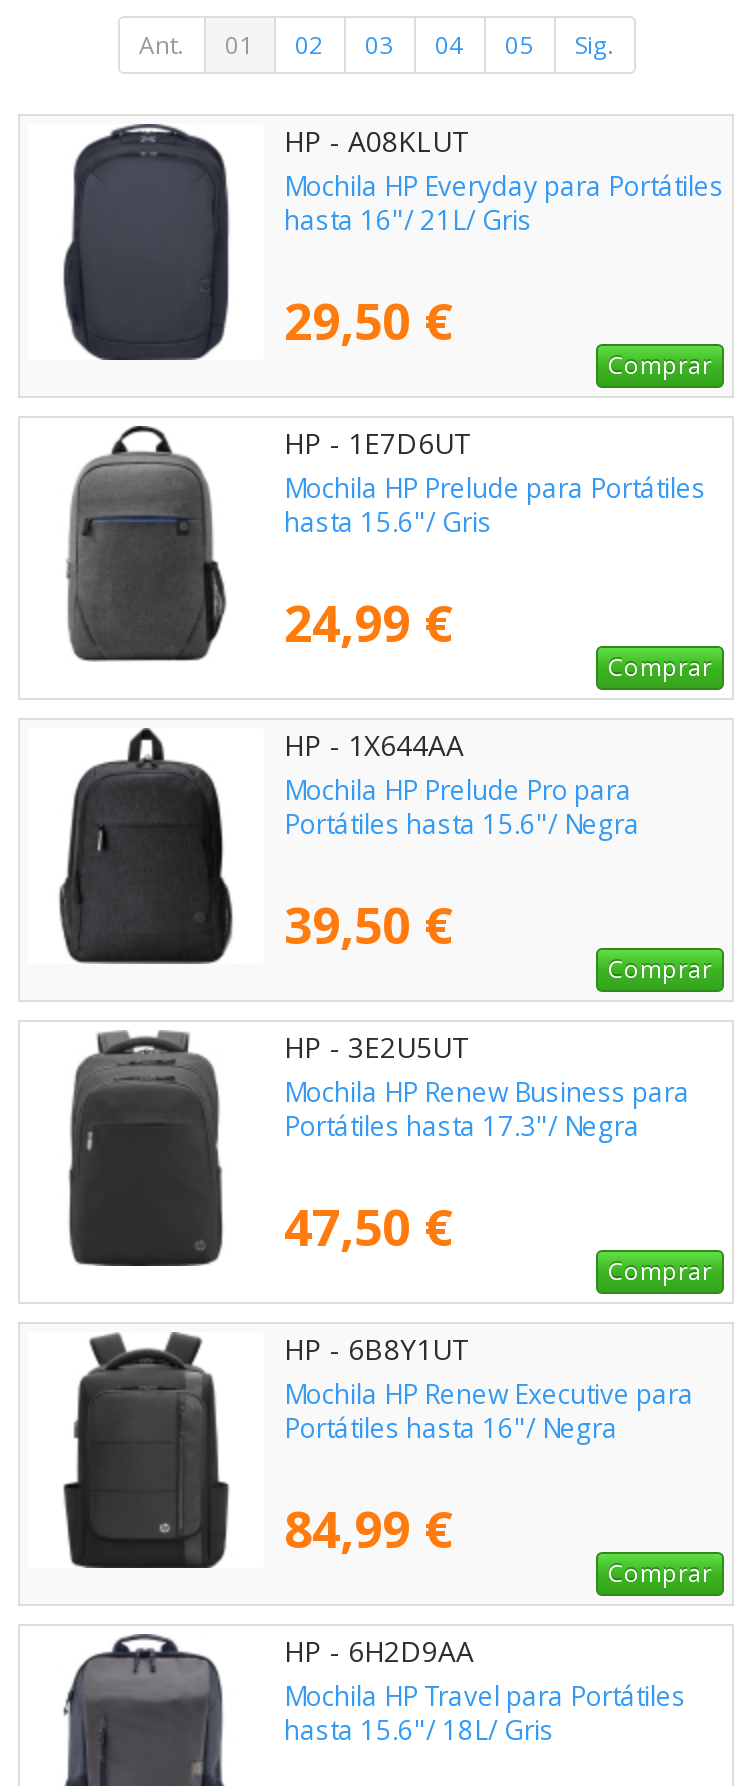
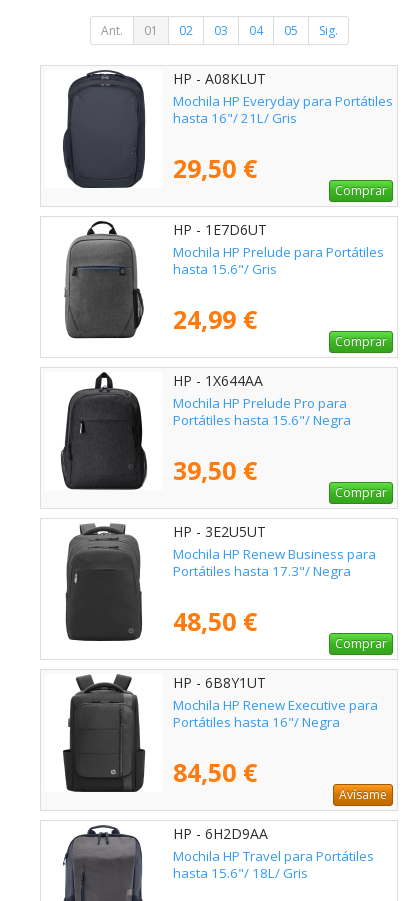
[284,1192,452,1260] 47,50 € -> [173,604,257,638] 48,50 €
[284,1494,712,1590] 84,99 € | Comprar -> [173,755,387,803] 84,50 € | Avísame

